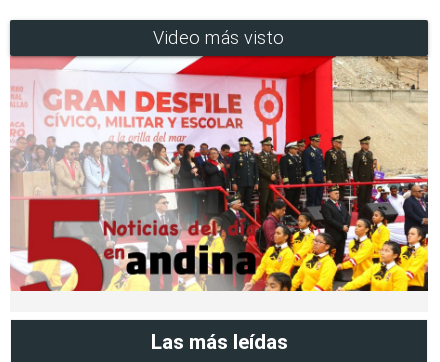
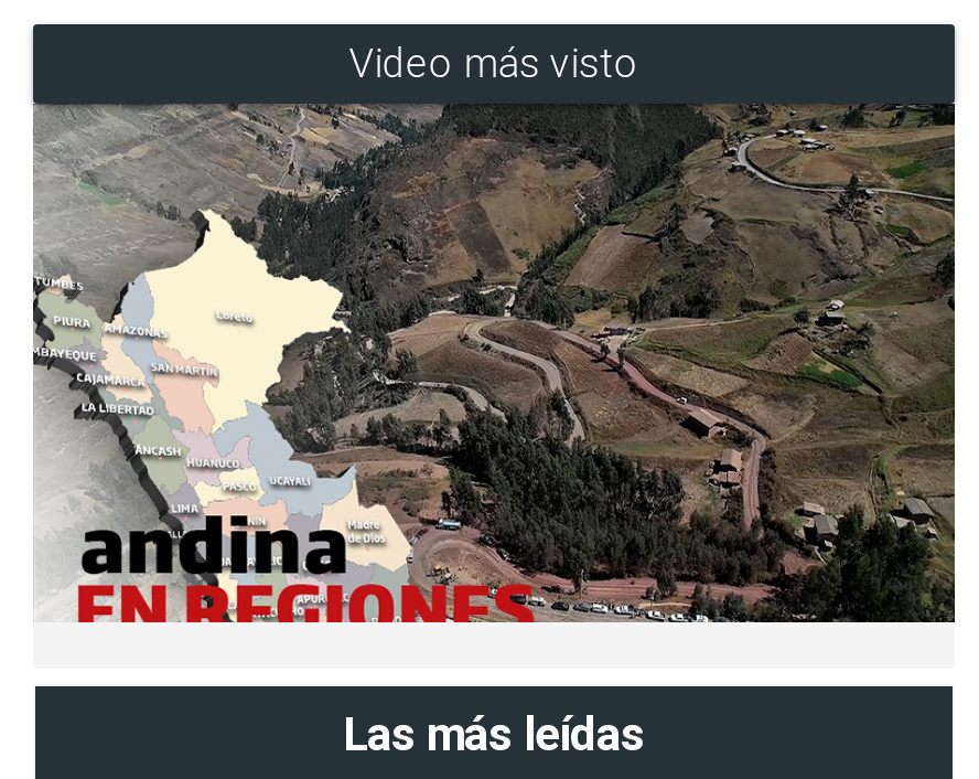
[10,55,429,292] [image] -> [31,104,957,625] [image]

